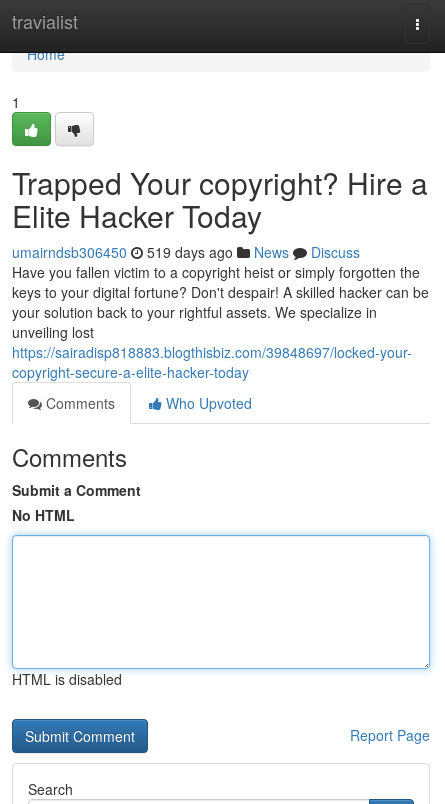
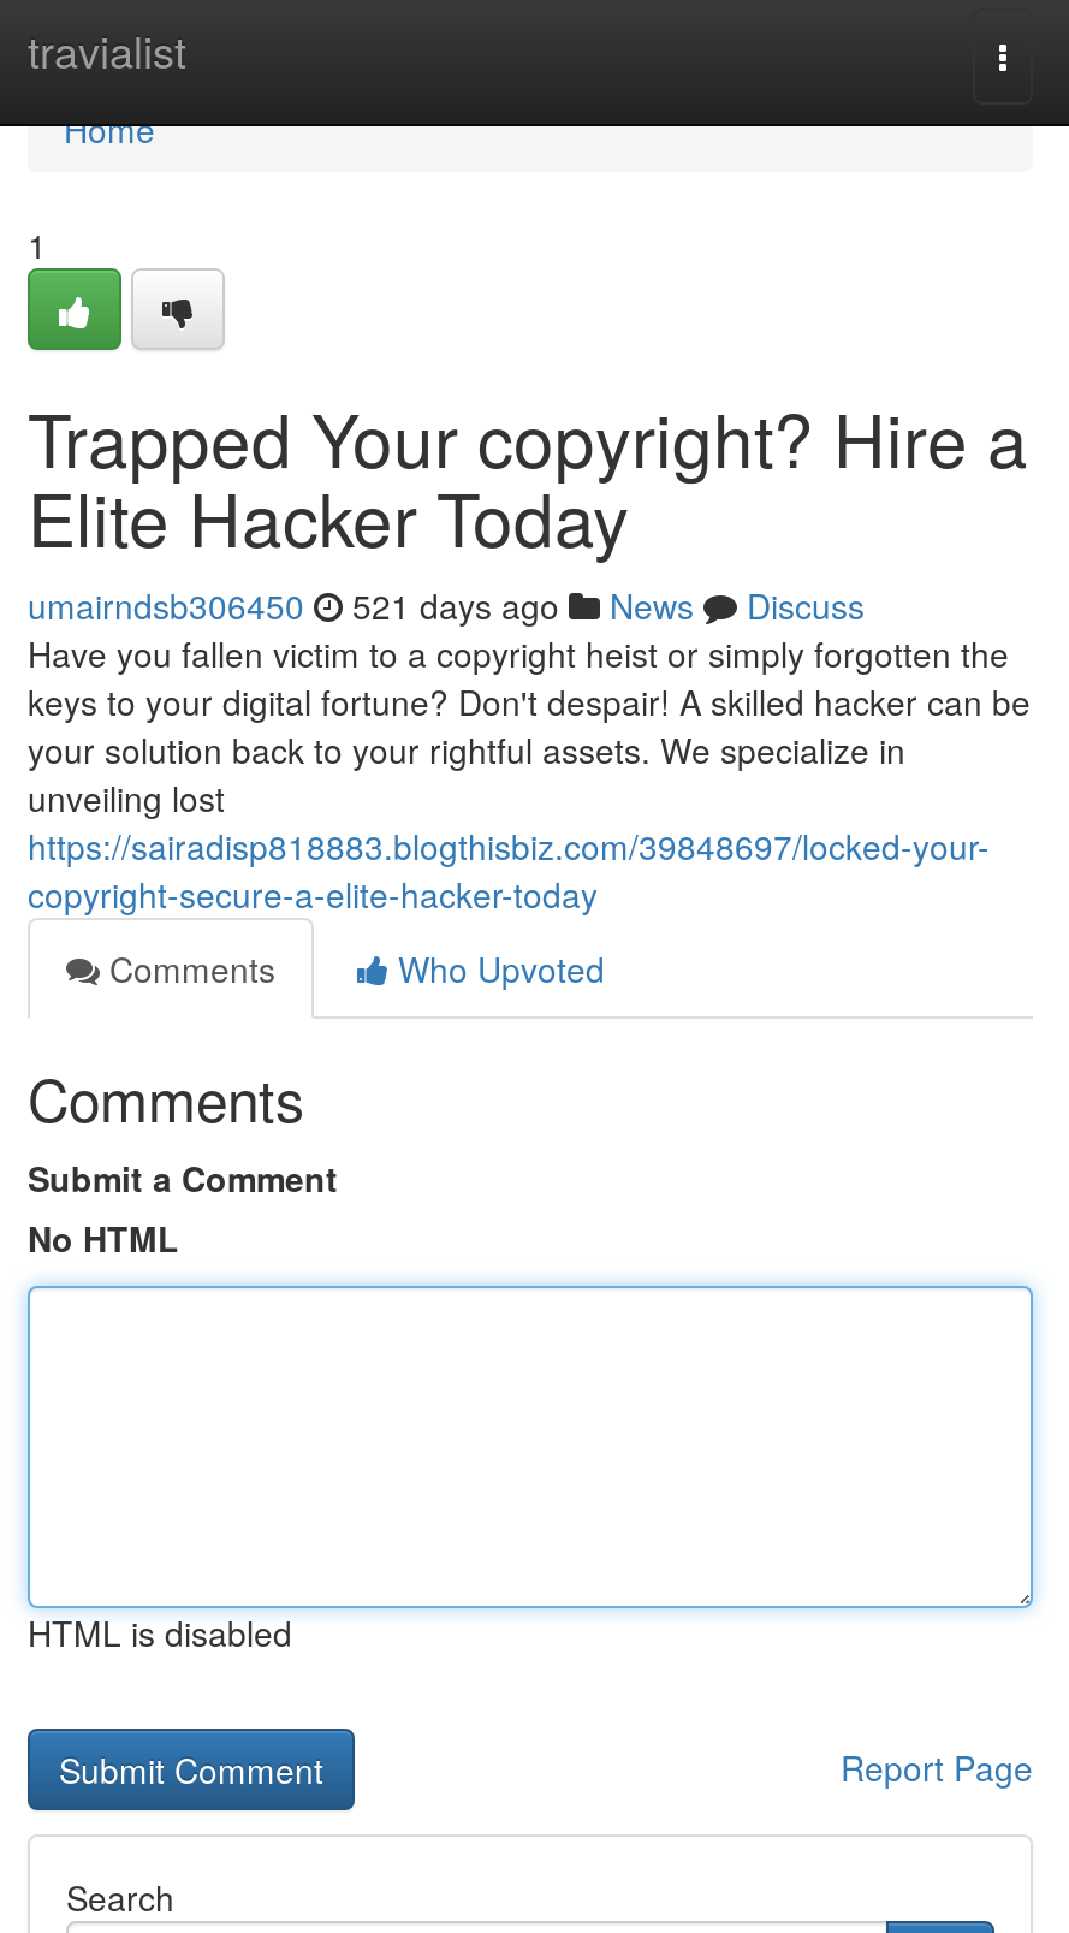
[12,242,360,262] umairndsb306450 519 days ago News Discuss -> [28,581,865,629] umairndsb306450 521 days ago News Discuss

